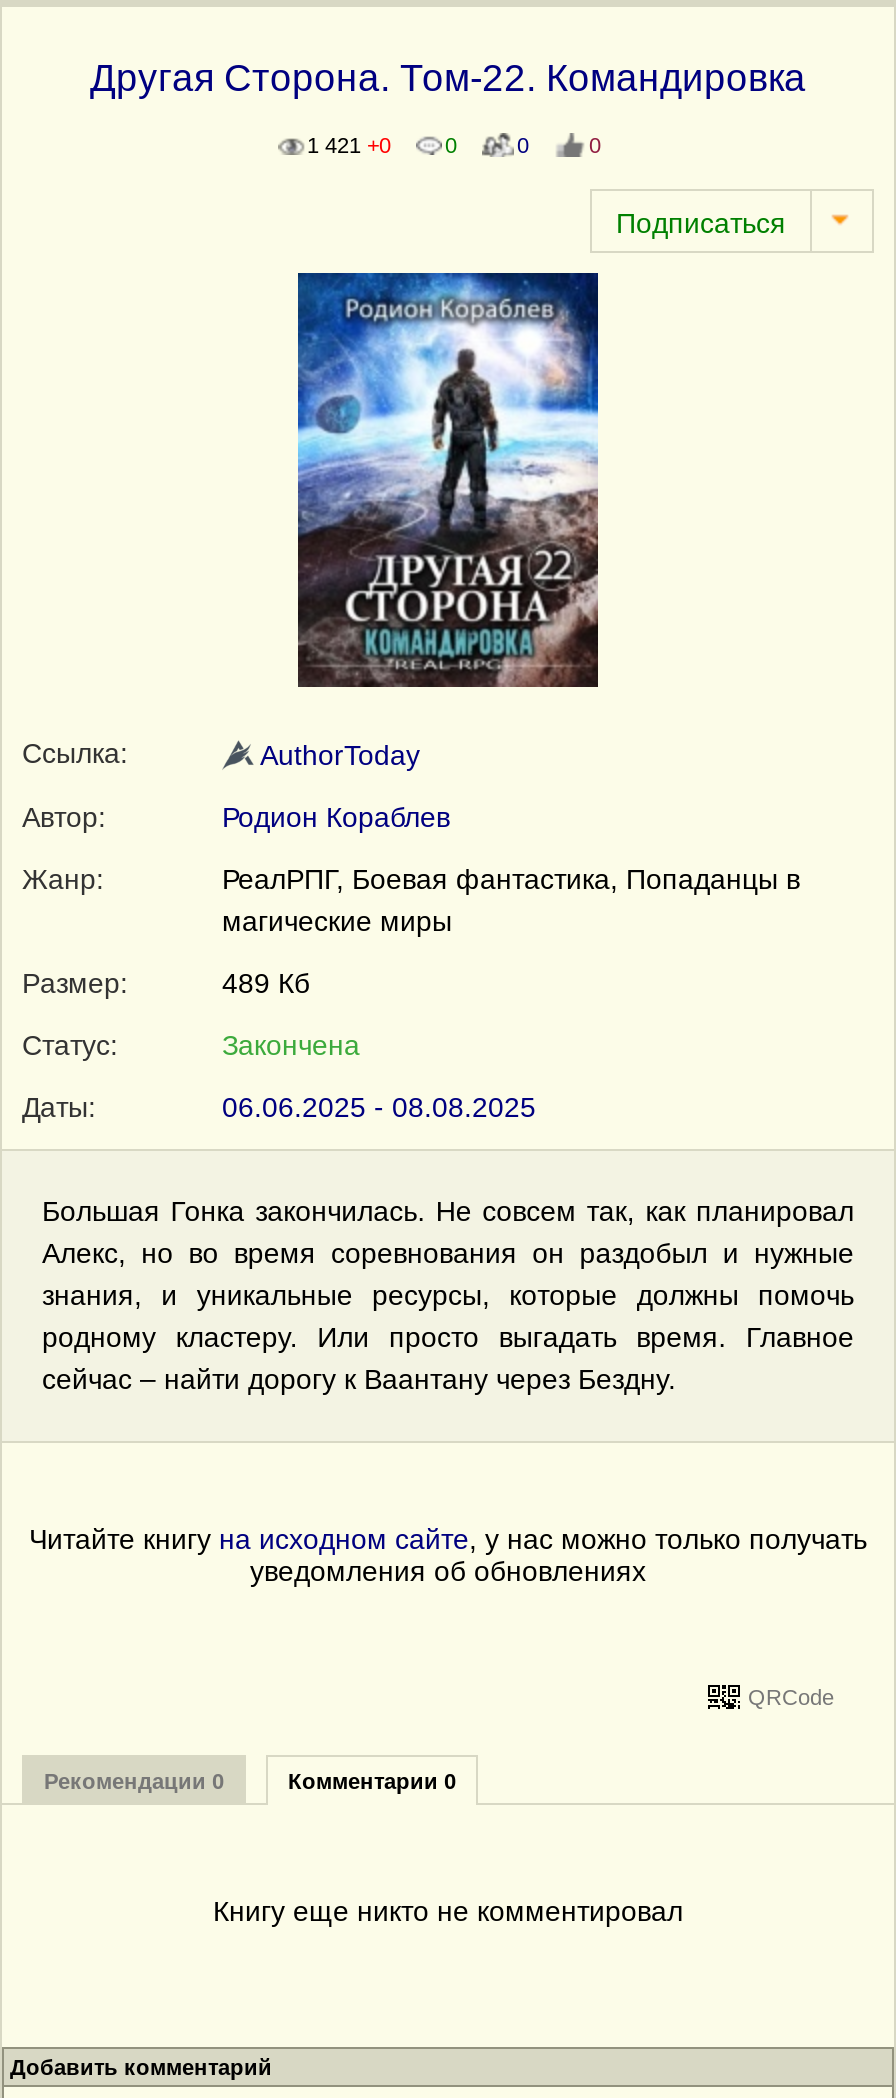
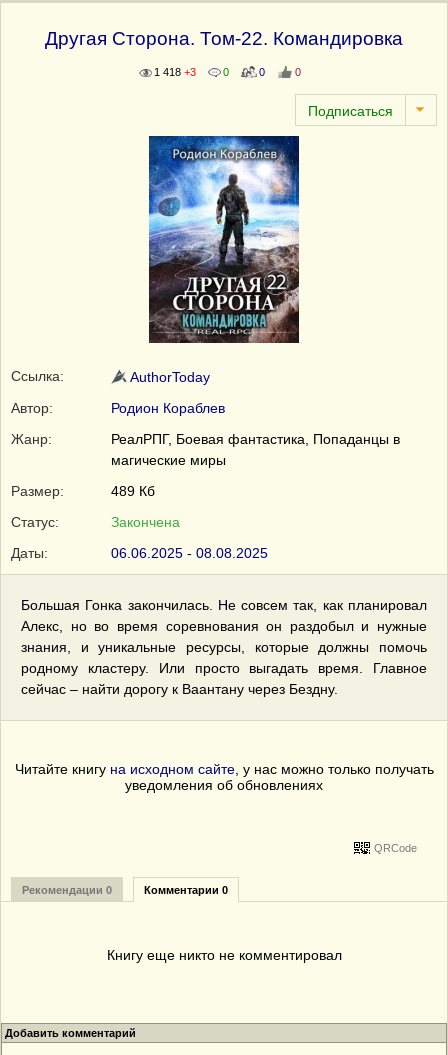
[307,133,391,157] 1 421 +0 -> [153,66,195,78] 1 418 +3

